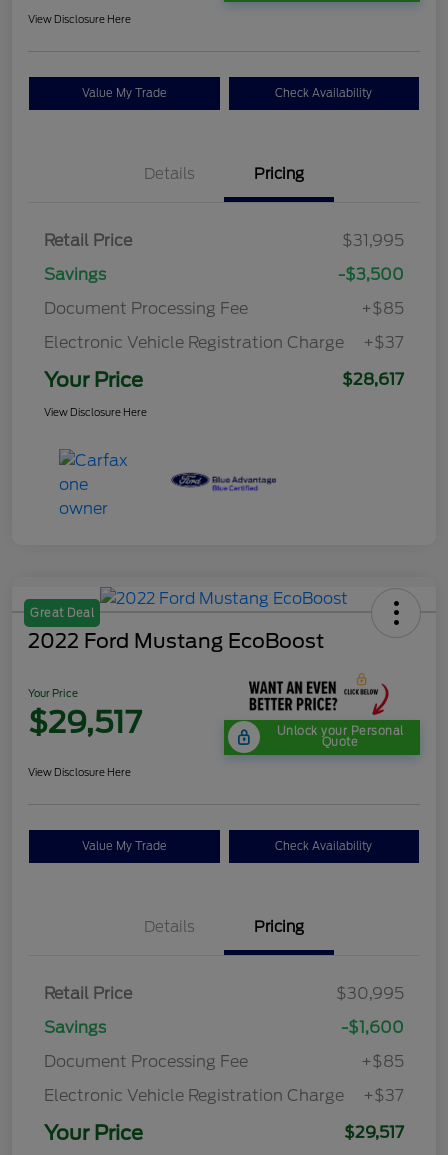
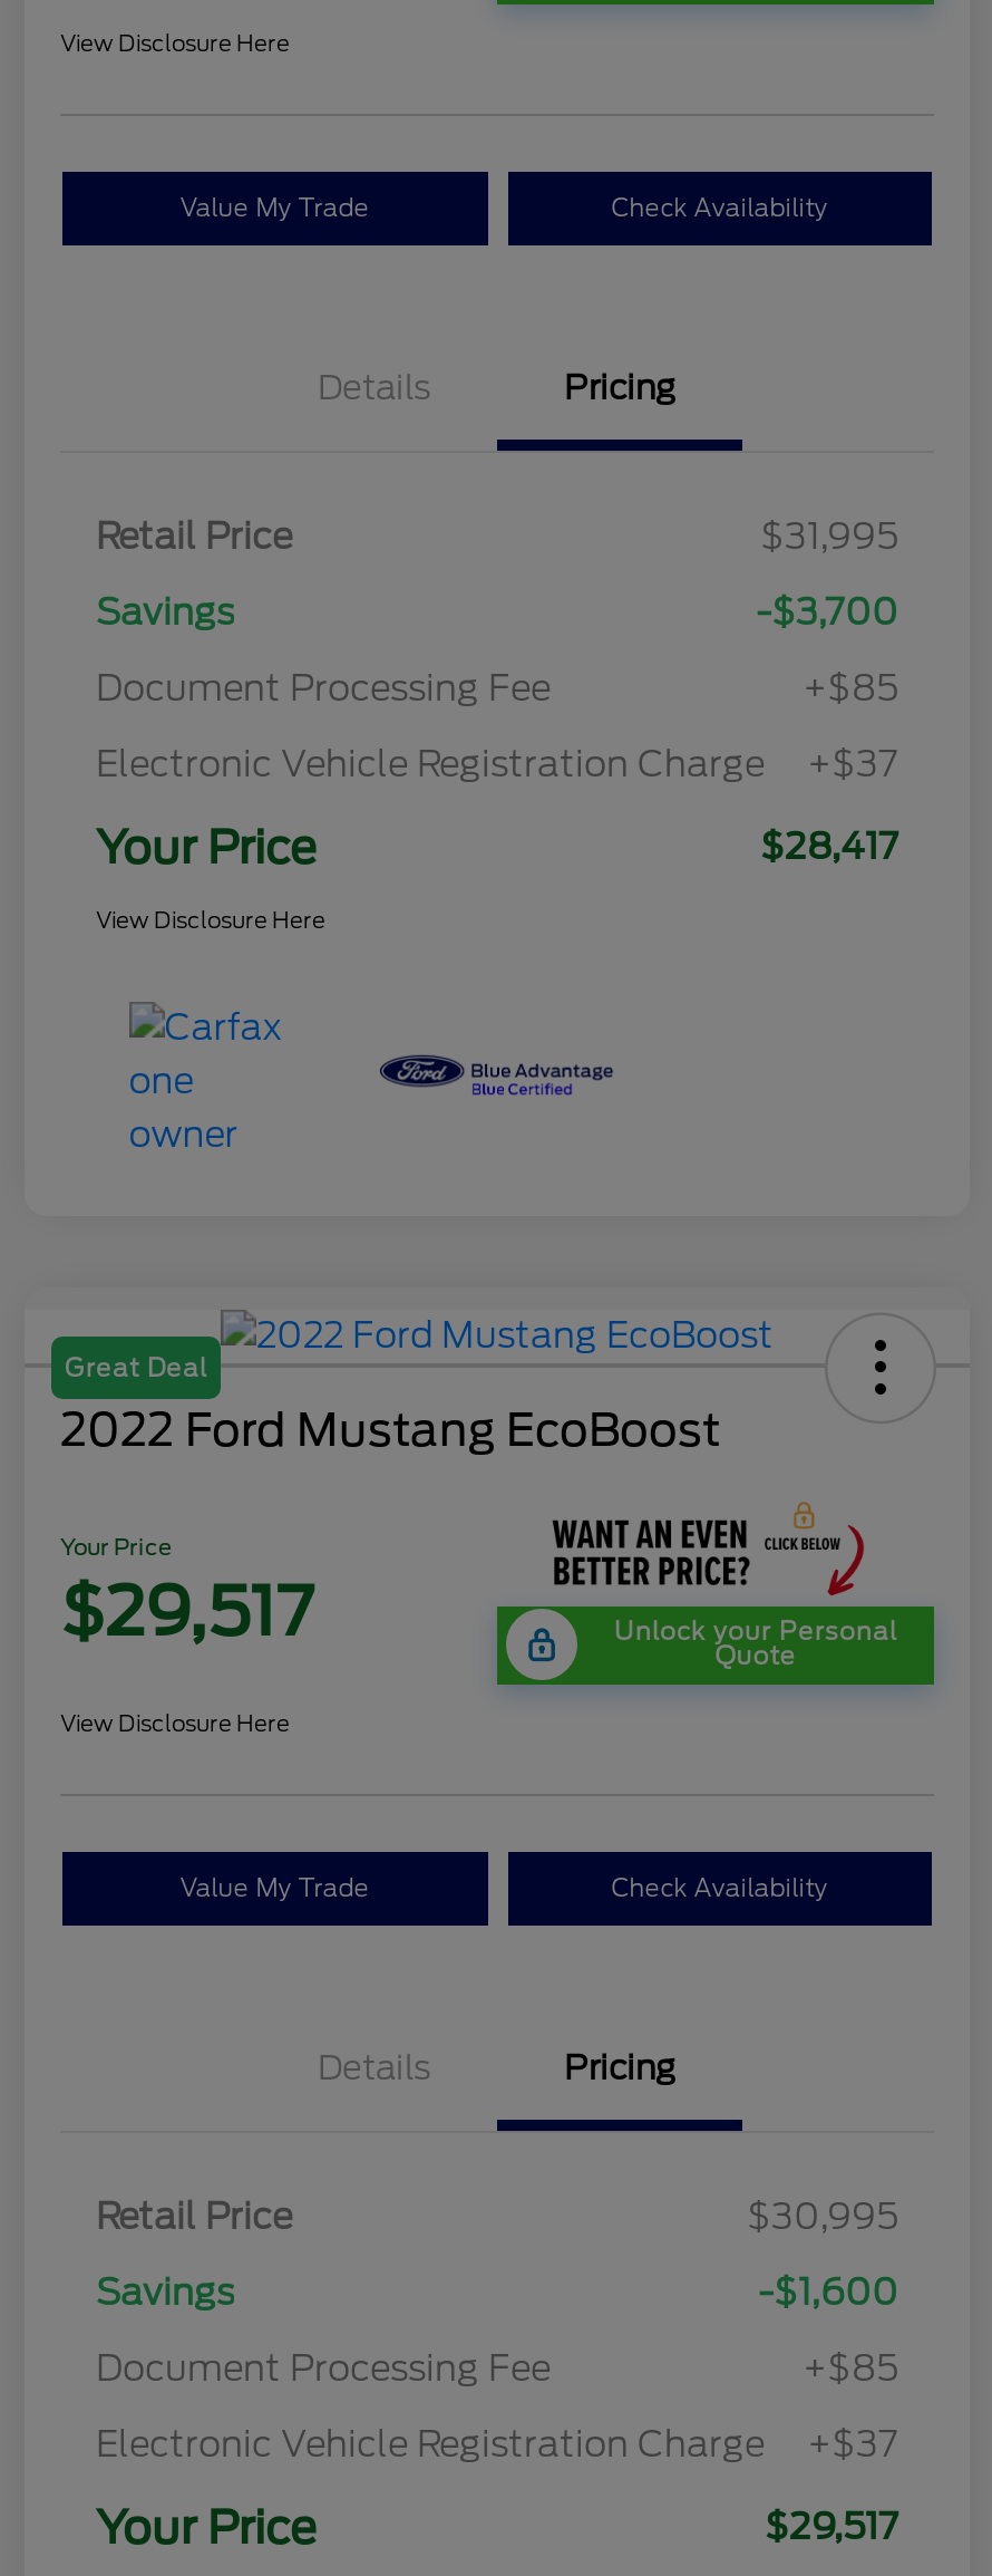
[338,265,404,284] -$3,500 -> [756,591,898,633] -$3,700
[342,370,404,389] $28,617 -> [760,825,898,867] $28,417

